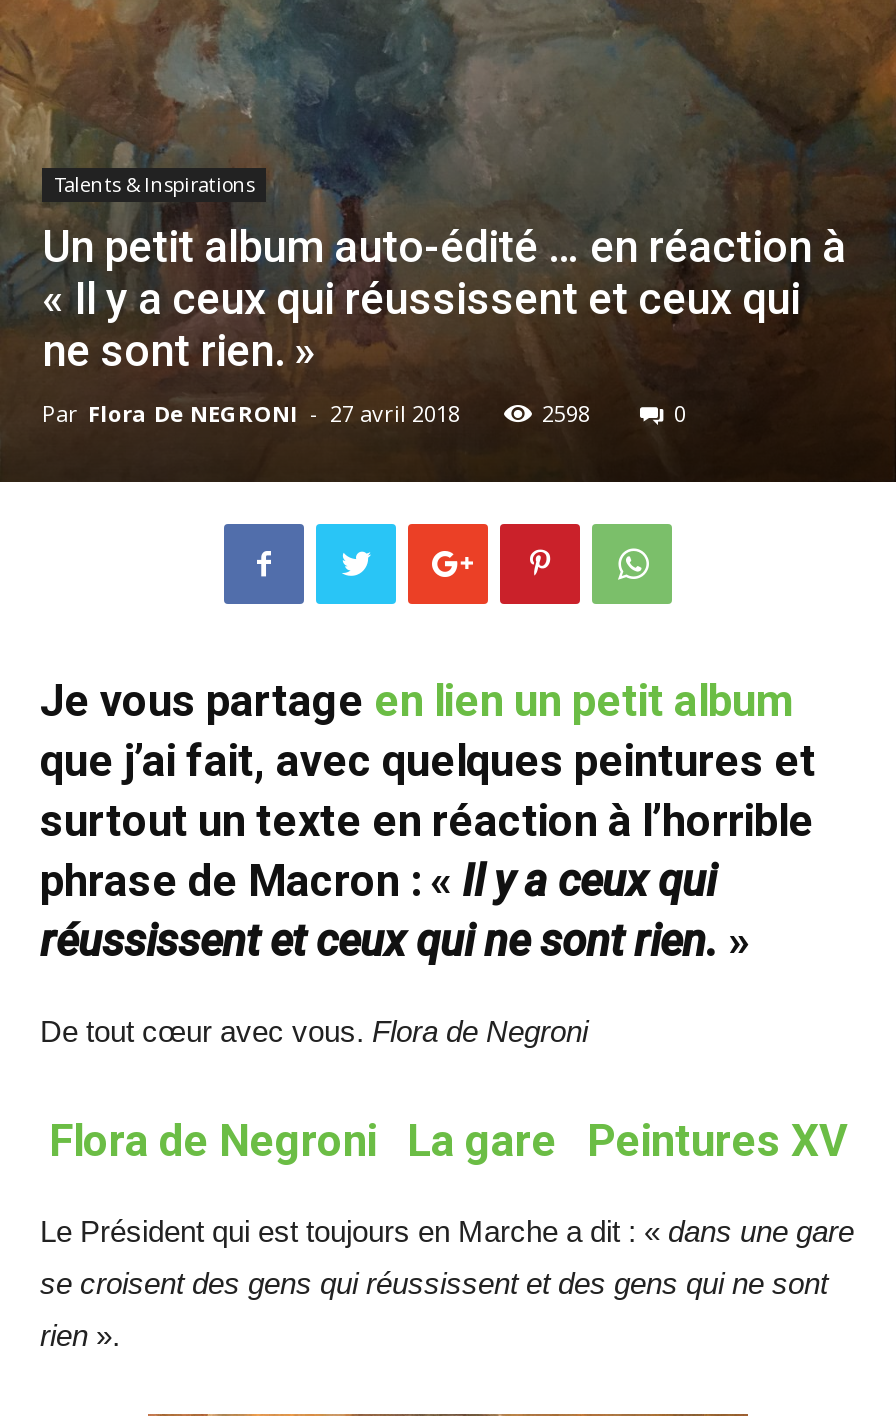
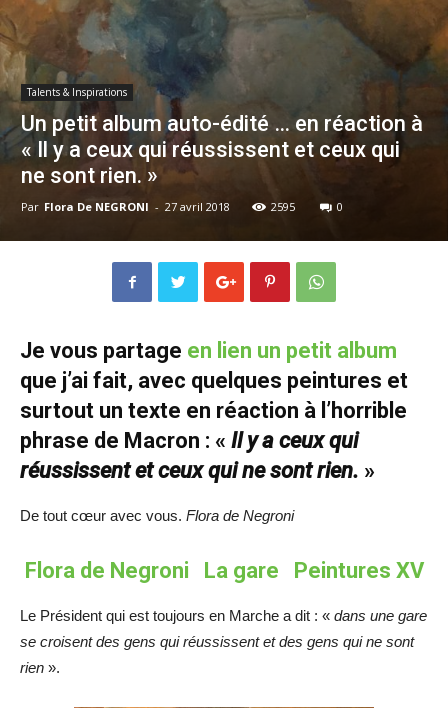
[542,399,590,429] 2598 -> [271,199,295,214] 2595

